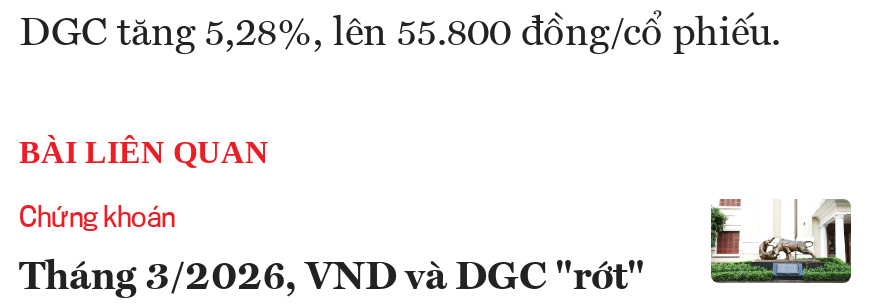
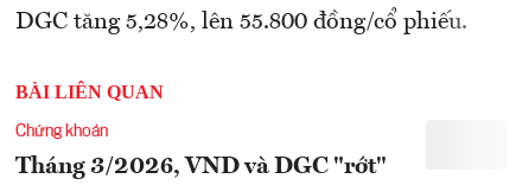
[709,197,853,285] [image] -> none

